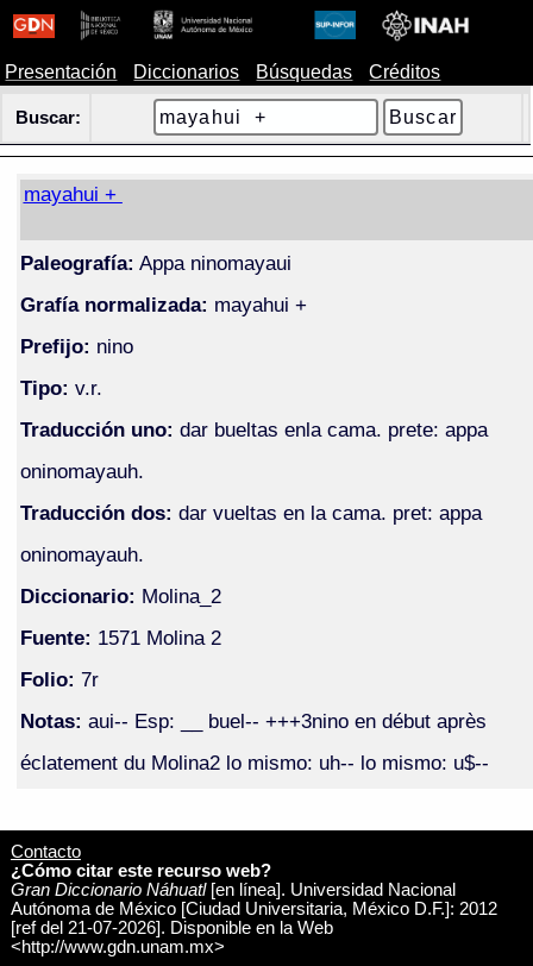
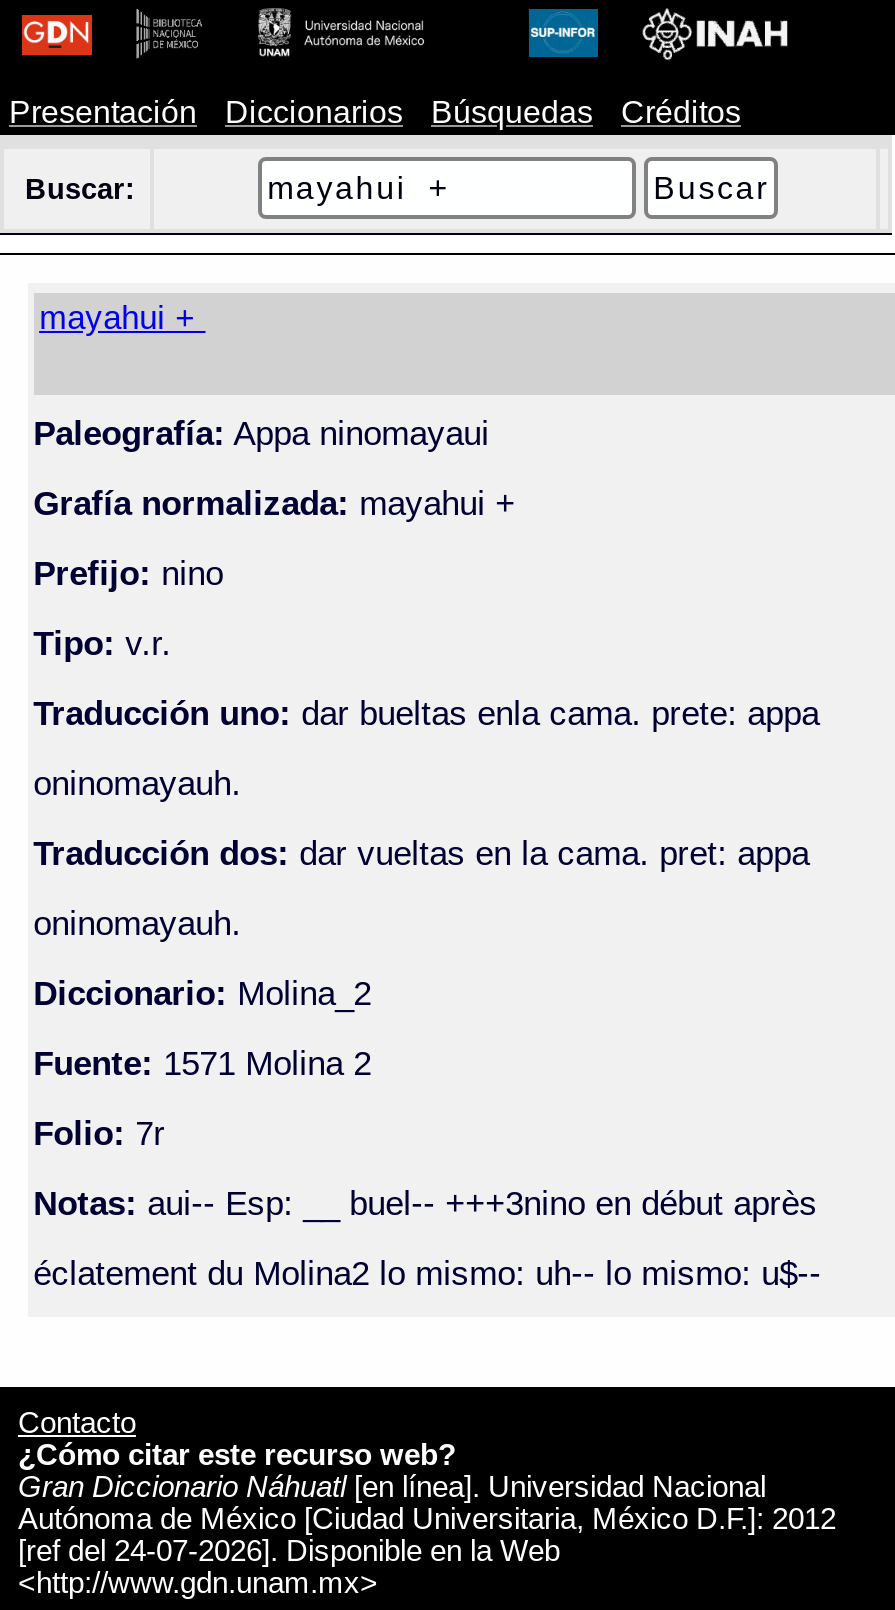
[11,918,333,937] [ref del 21-07-2026]. Disponible en la Web -> [18,1534,560,1566] [ref del 24-07-2026]. Disponible en la Web

